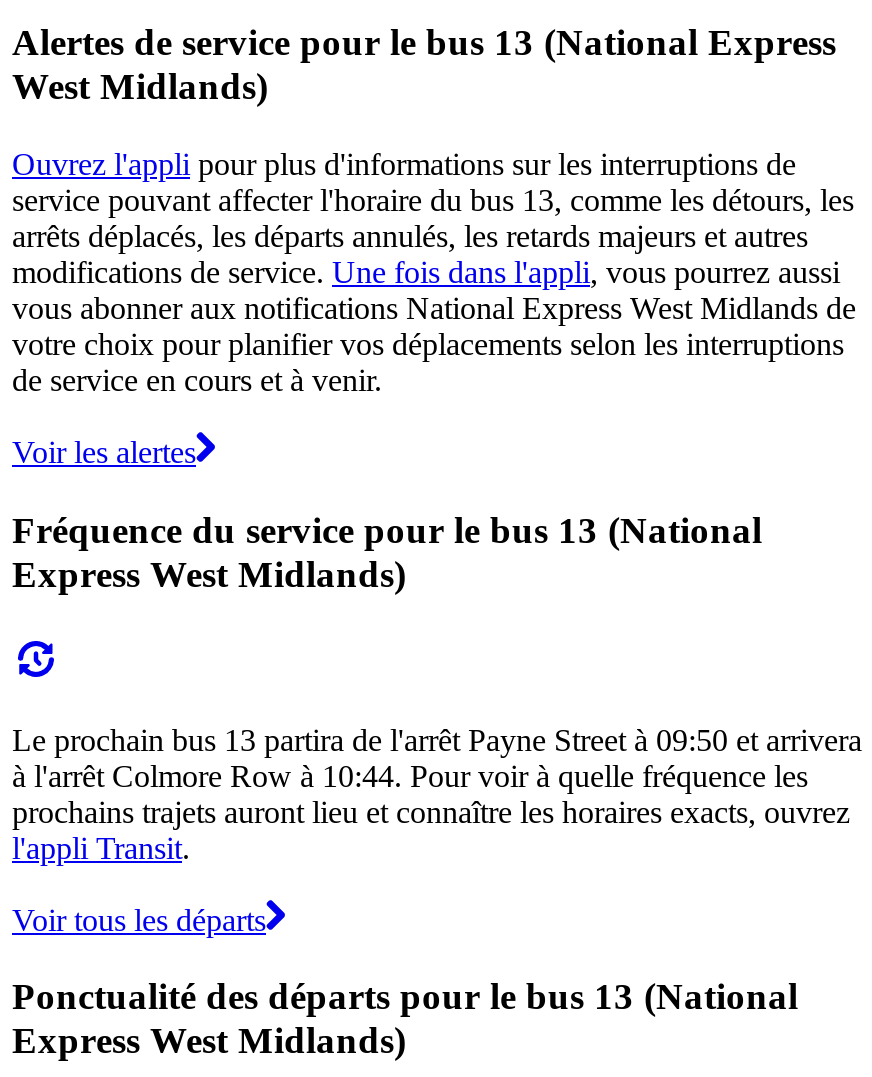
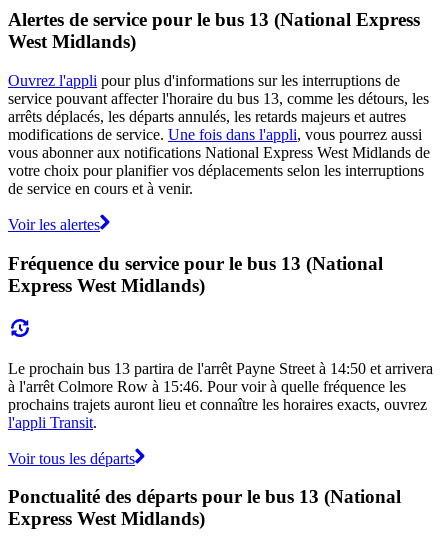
[12,722,862,756] Le prochain bus 13 partira de l'arrêt Payne Street à 09:50 et arrivera -> [8,359,433,376] Le prochain bus 13 partira de l'arrêt Payne Street à 14:50 et arrivera
[12,758,808,792] à l'arrêt Colmore Row à 10:44. Pour voir à quelle fréquence les -> [8,377,406,394] à l'arrêt Colmore Row à 15:46. Pour voir à quelle fréquence les

